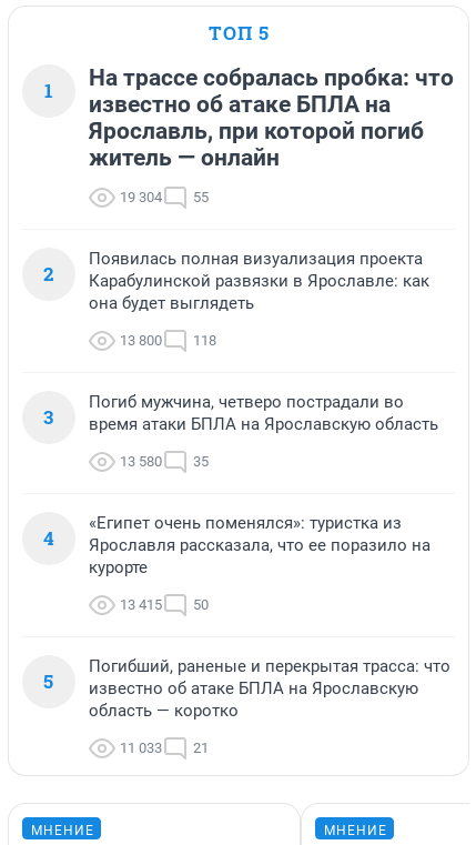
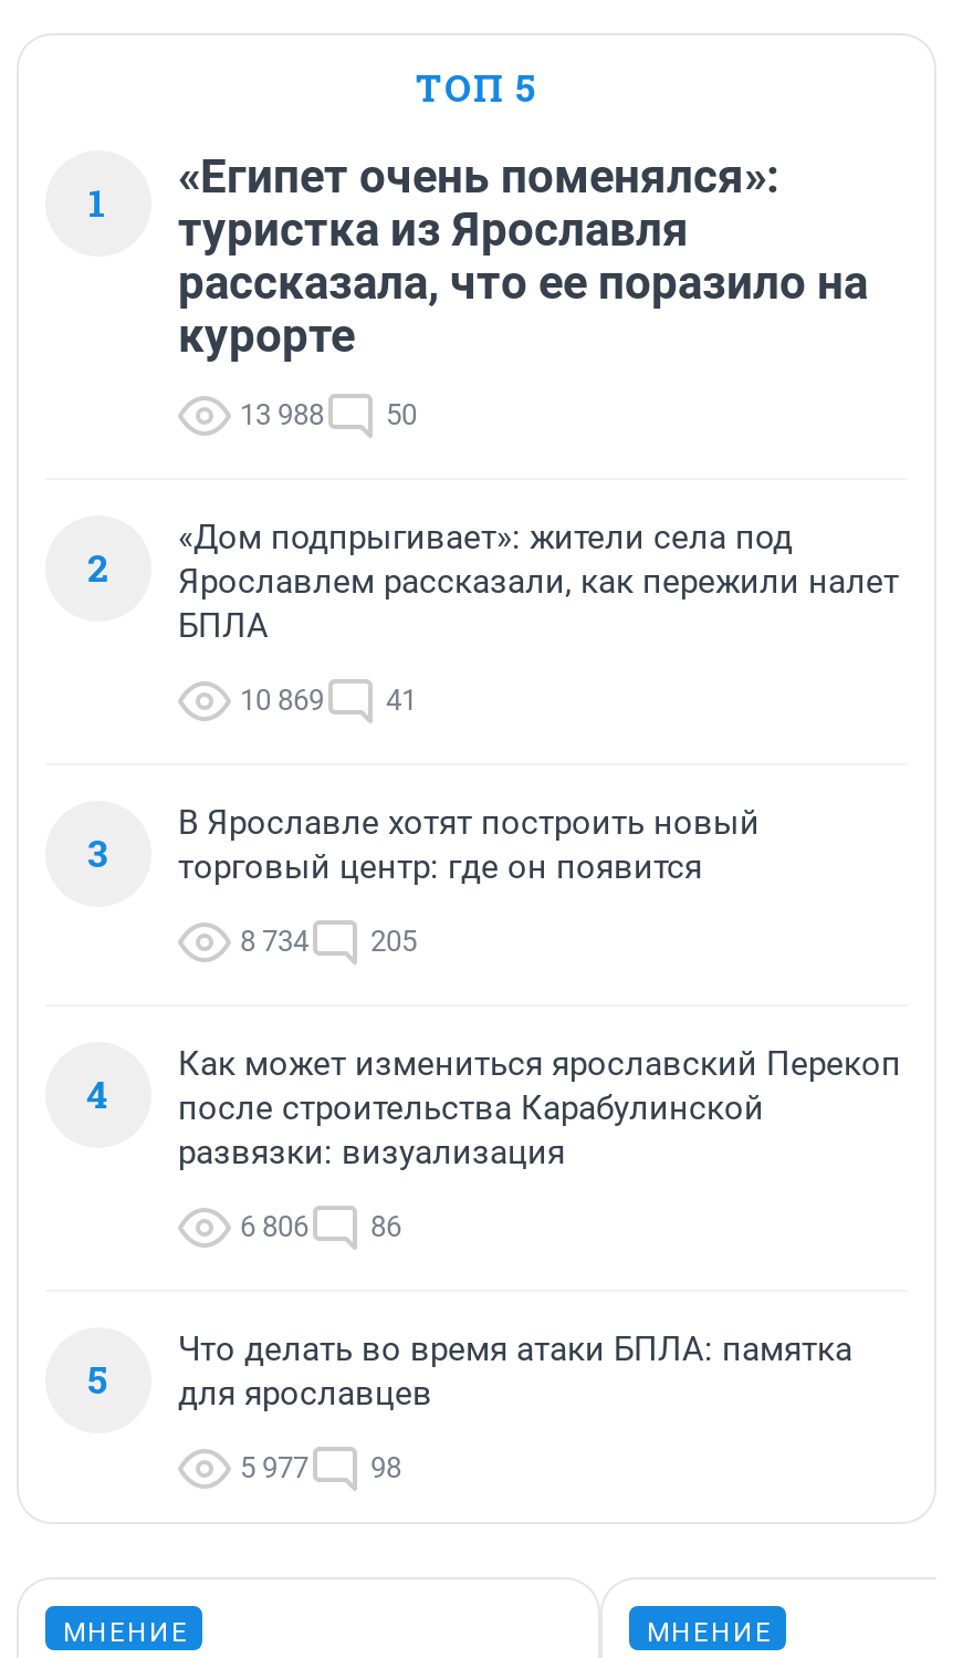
[89,64,454,171] На трассе собралась пробка: что | известно об атаке БПЛА на | Ярославль, при которой погиб | житель — онлайн -> [178,150,868,362] «Египет очень поменялся»: | туристка из Ярославля | рассказала, что ее поразило на | курорте
[120,189,209,205] 19 304 | 55 -> [240,398,417,431] 13 988 | 50
[89,249,429,313] Появилась полная визуализация проекта | Карабулинской развязки в Ярославле: как | она будет выглядеть -> [178,517,899,646] «Дом подпрыгивает»: жители села под | Ярославлем рассказали, как пережили налет | БПЛА
[120,332,216,348] 13 800 | 118 -> [240,683,417,716] 10 869 | 41
[89,392,438,434] Погиб мужчина, четверо пострадали во | время атаки БПЛА на Ярославскую область -> [178,803,760,887] В Ярославле хотят построить новый | торговый центр: где он появится
[120,453,209,469] 13 580 | 35 -> [240,924,417,957] 8 734 | 205
[89,513,431,577] «Египет очень поменялся»: туристка из | Ярославля рассказала, что ее поразило на | курорте -> [178,1044,901,1172] Как может измениться ярославский Перекоп | после строительства Карабулинской | развязки: визуализация
[120,596,209,613] 13 415 | 50 -> [240,1210,401,1243] 6 806 | 86
[89,656,450,720] Погибший, раненые и перекрытая трасса: что | известно об атаке БПЛА на Ярославскую | область — коротко -> [178,1329,852,1413] Что делать во время атаки БПЛА: памятка | для ярославцев
[120,739,209,756] 11 033 | 21 -> [240,1451,401,1484] 5 977 | 98

